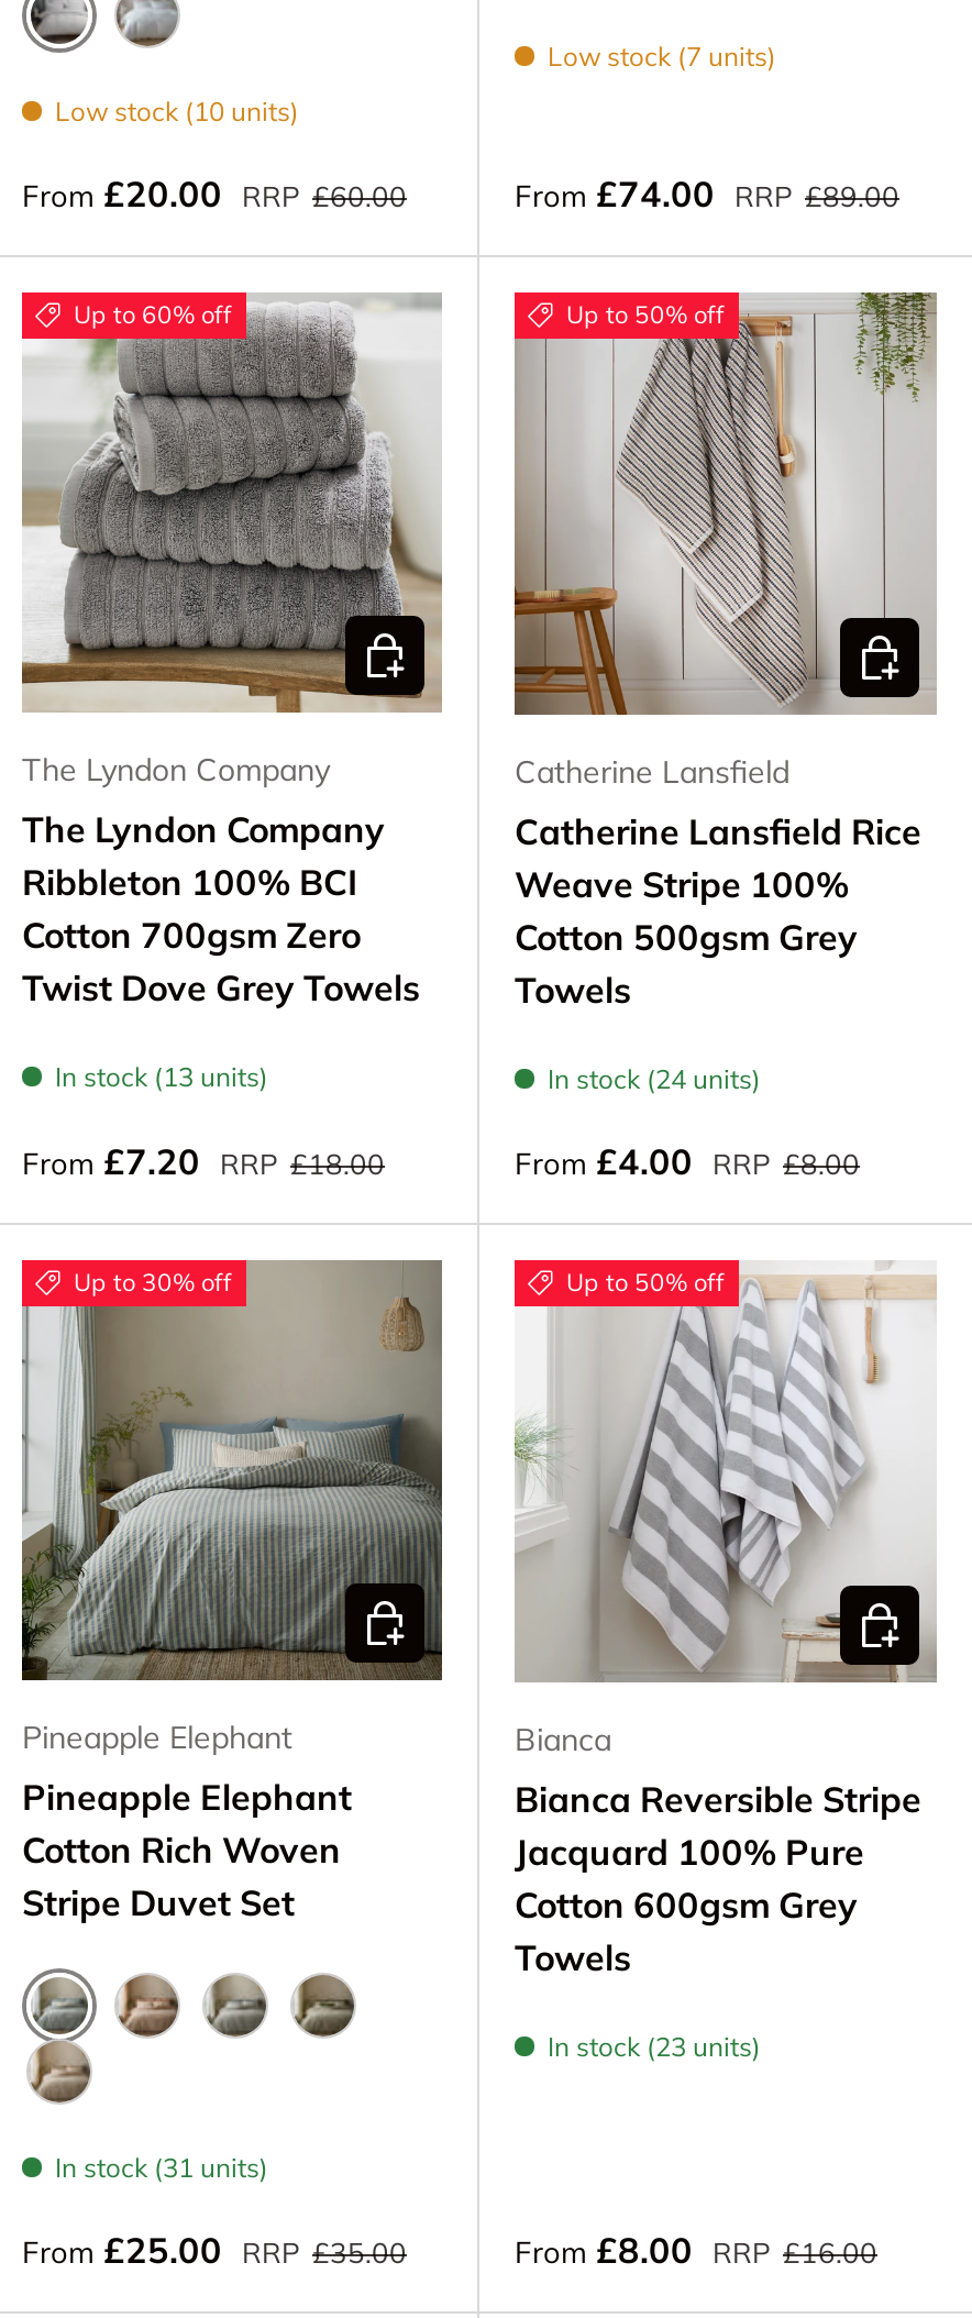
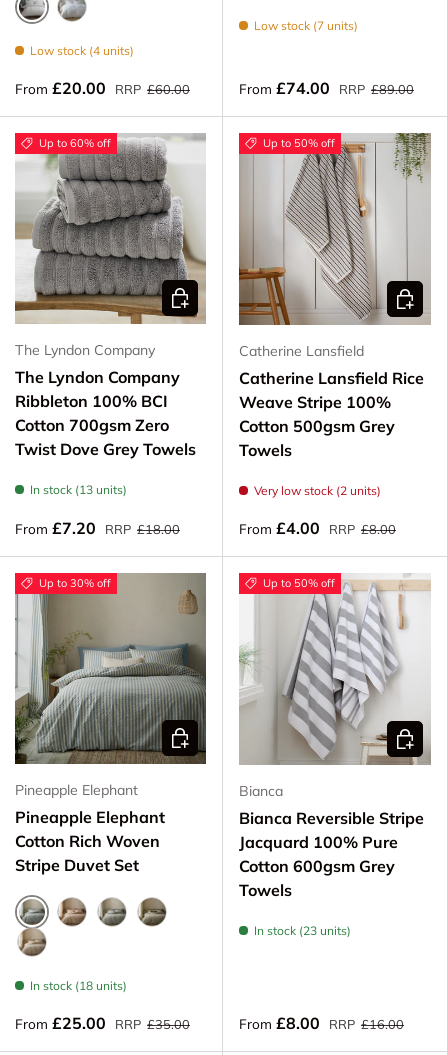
[55,94,299,127] Low stock (10 units) -> [30,43,134,58] Low stock (4 units)
[548,1062,761,1095] In stock (24 units) -> [254,483,381,498] Very low stock (2 units)
[55,2150,268,2183] In stock (31 units) -> [30,978,127,993] In stock (18 units)

